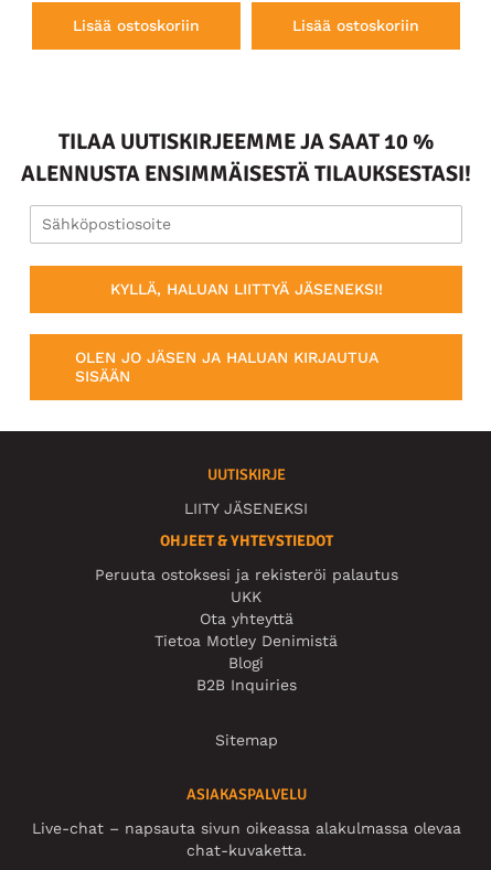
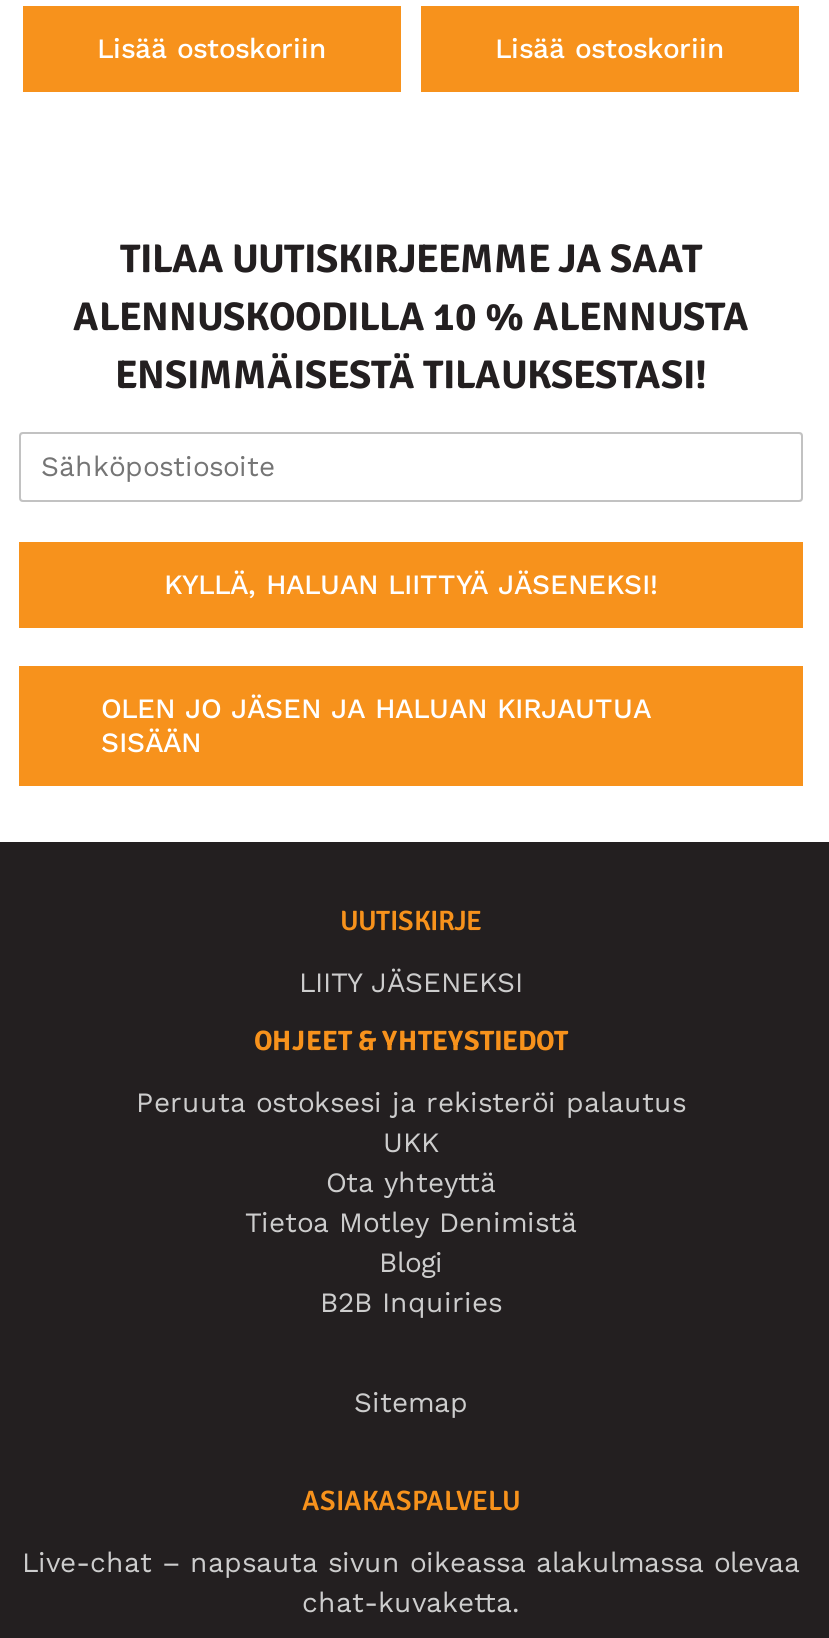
[21,128,471,187] TILAA UUTISKIRJEEMME JA SAAT 10 % | ALENNUSTA ENSIMMÄISESTÄ TILAUKSESTASI! -> [73,234,749,400] TILAA UUTISKIRJEEMME JA SAAT | ALENNUSKOODILLA 10 % ALENNUSTA | ENSIMMÄISESTÄ TILAUKSESTASI!

